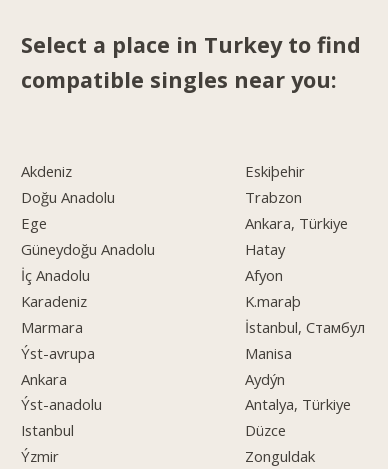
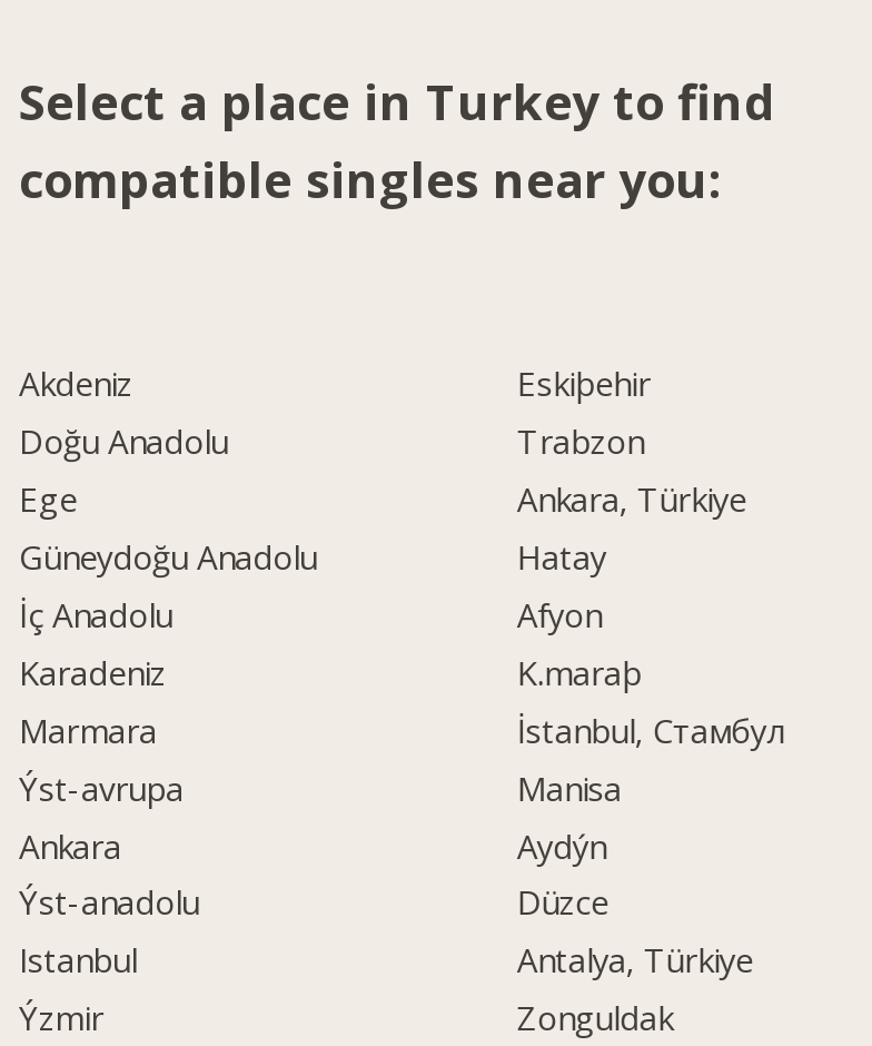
moved [245,394,351,414] -> [517,938,753,982]: Antalya, Türkiye
moved [245,420,286,440] -> [517,880,608,925]: Düzce

